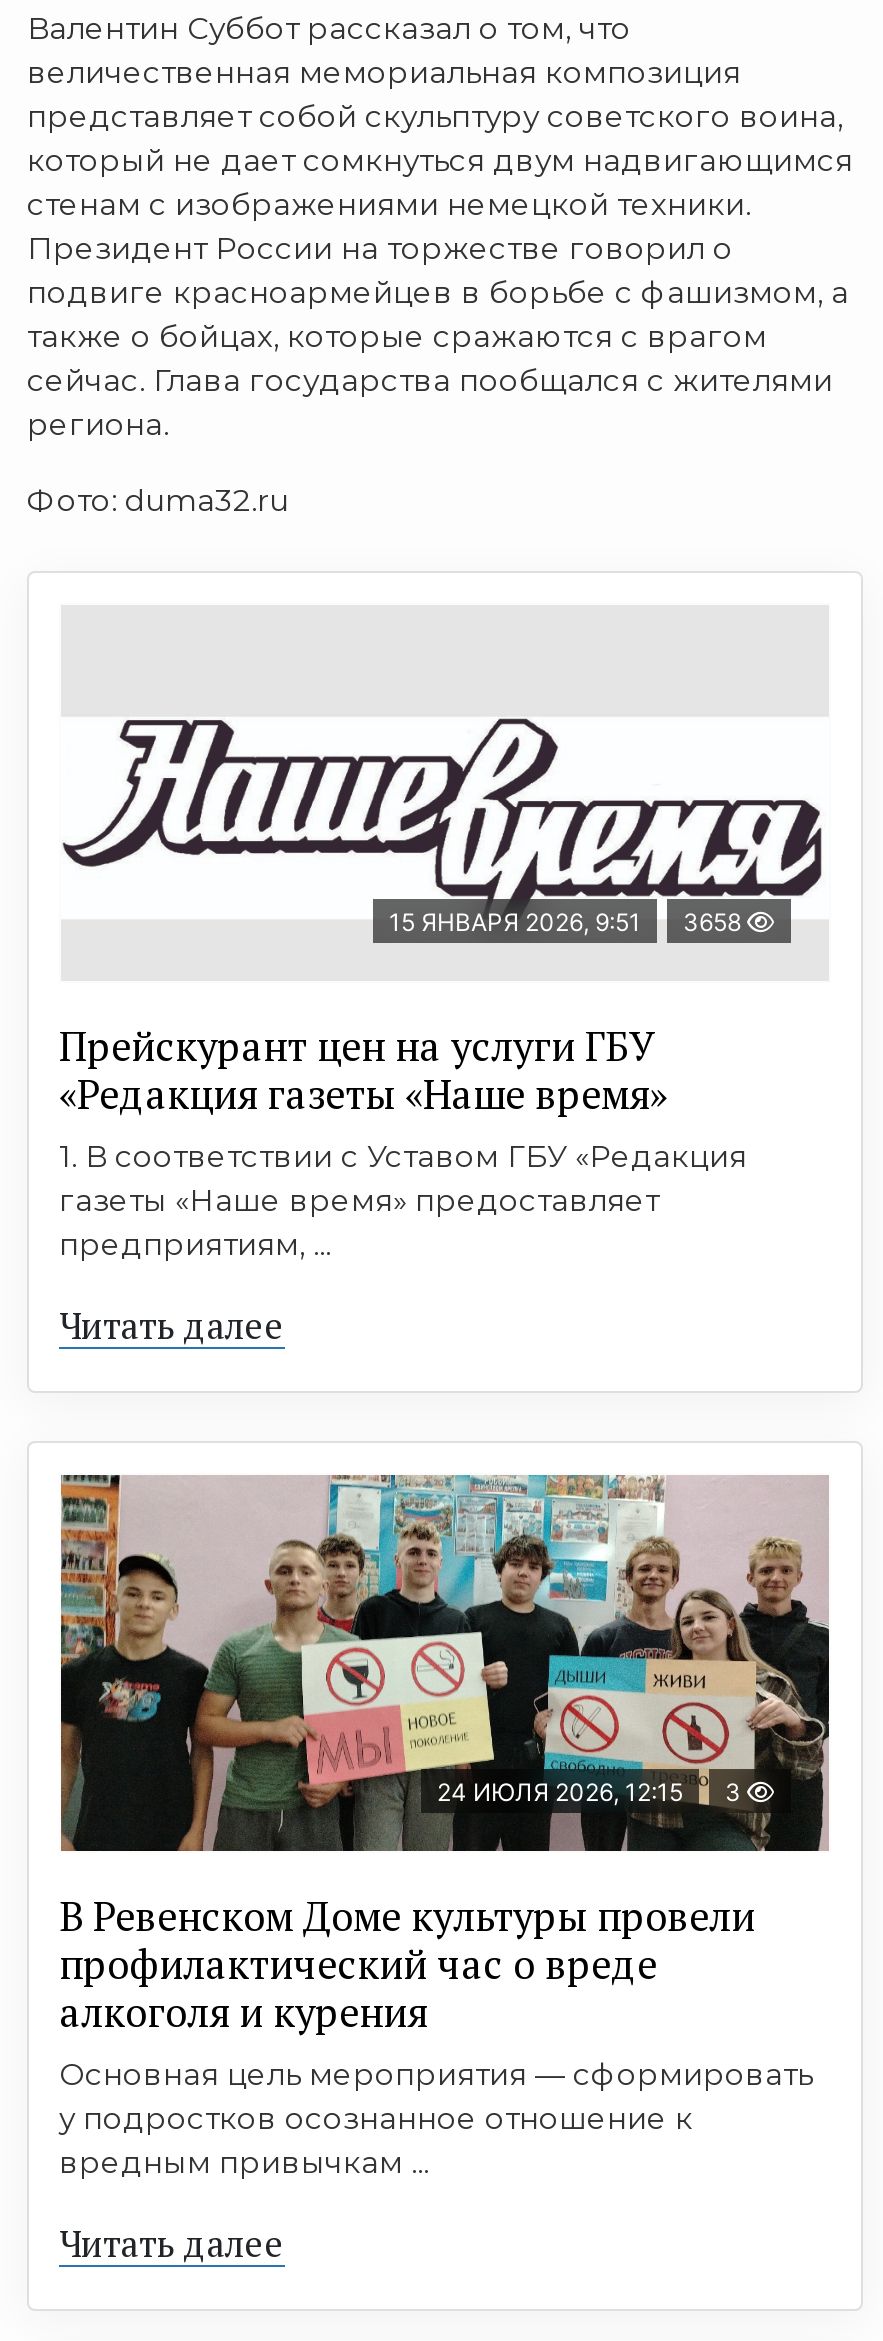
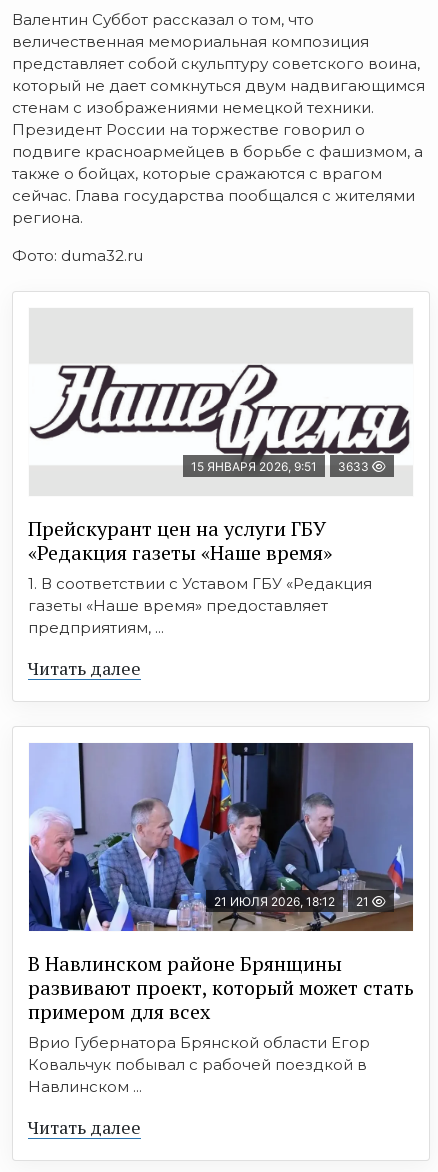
[389,907,747,937] 15 ЯНВАРЯ 2026, 9:51 3658 -> [191,459,372,474] 15 ЯНВАРЯ 2026, 9:51 3633
[59,1473,831,1853] [image] | 24 ИЮЛЯ 2026, 12:15 | 3 -> [28,742,414,932] [image] | 21 ИЮЛЯ 2026, 18:12 | 21
[59,1889,813,2181] В Ревенском Доме культуры провели | профилактический час о вреде | алкоголя и курения | Основная цель мероприятия — сформировать | у подростков осознанное отношение к | вредным привычкам ... -> [28,950,414,1096] В Навлинском районе Брянщины | развивают проект, который может стать | примером для всех | Врио Губернатора Брянской области Егор | Ковальчук побывал с рабочей поездкой в | Навлинском ...

